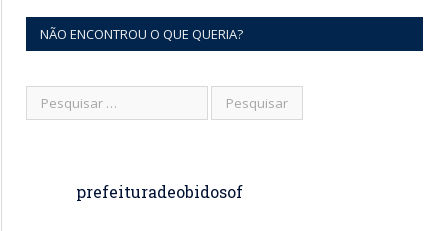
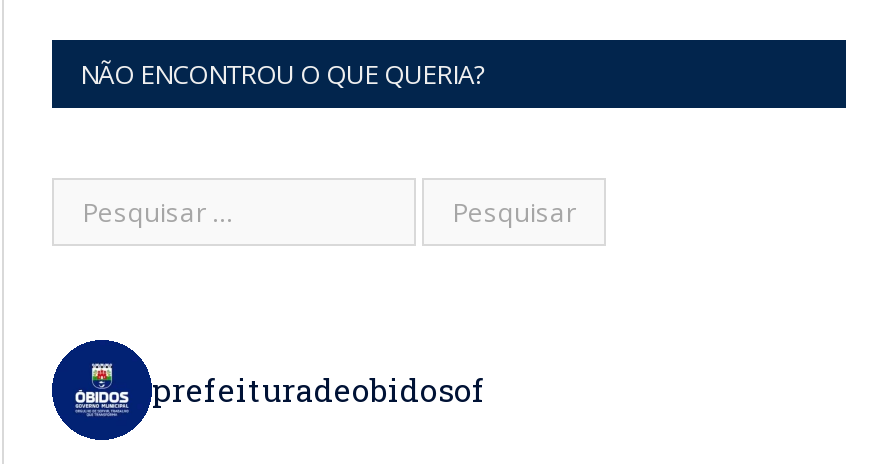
none -> [50,337,148,443] [image]

